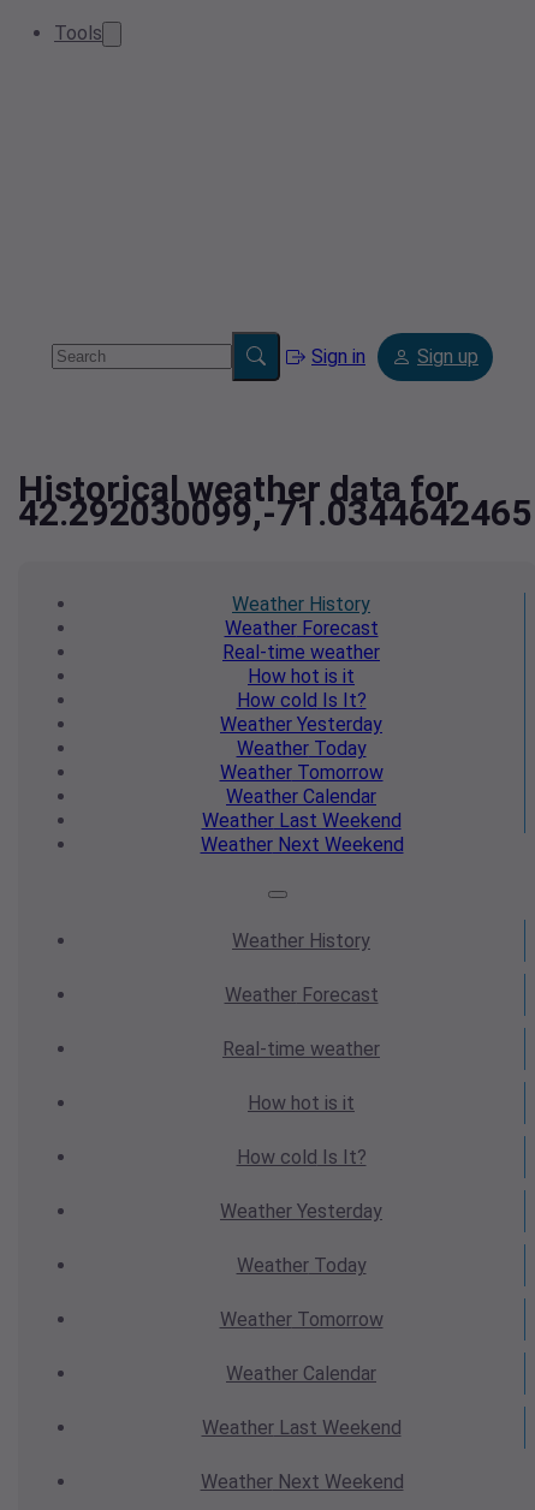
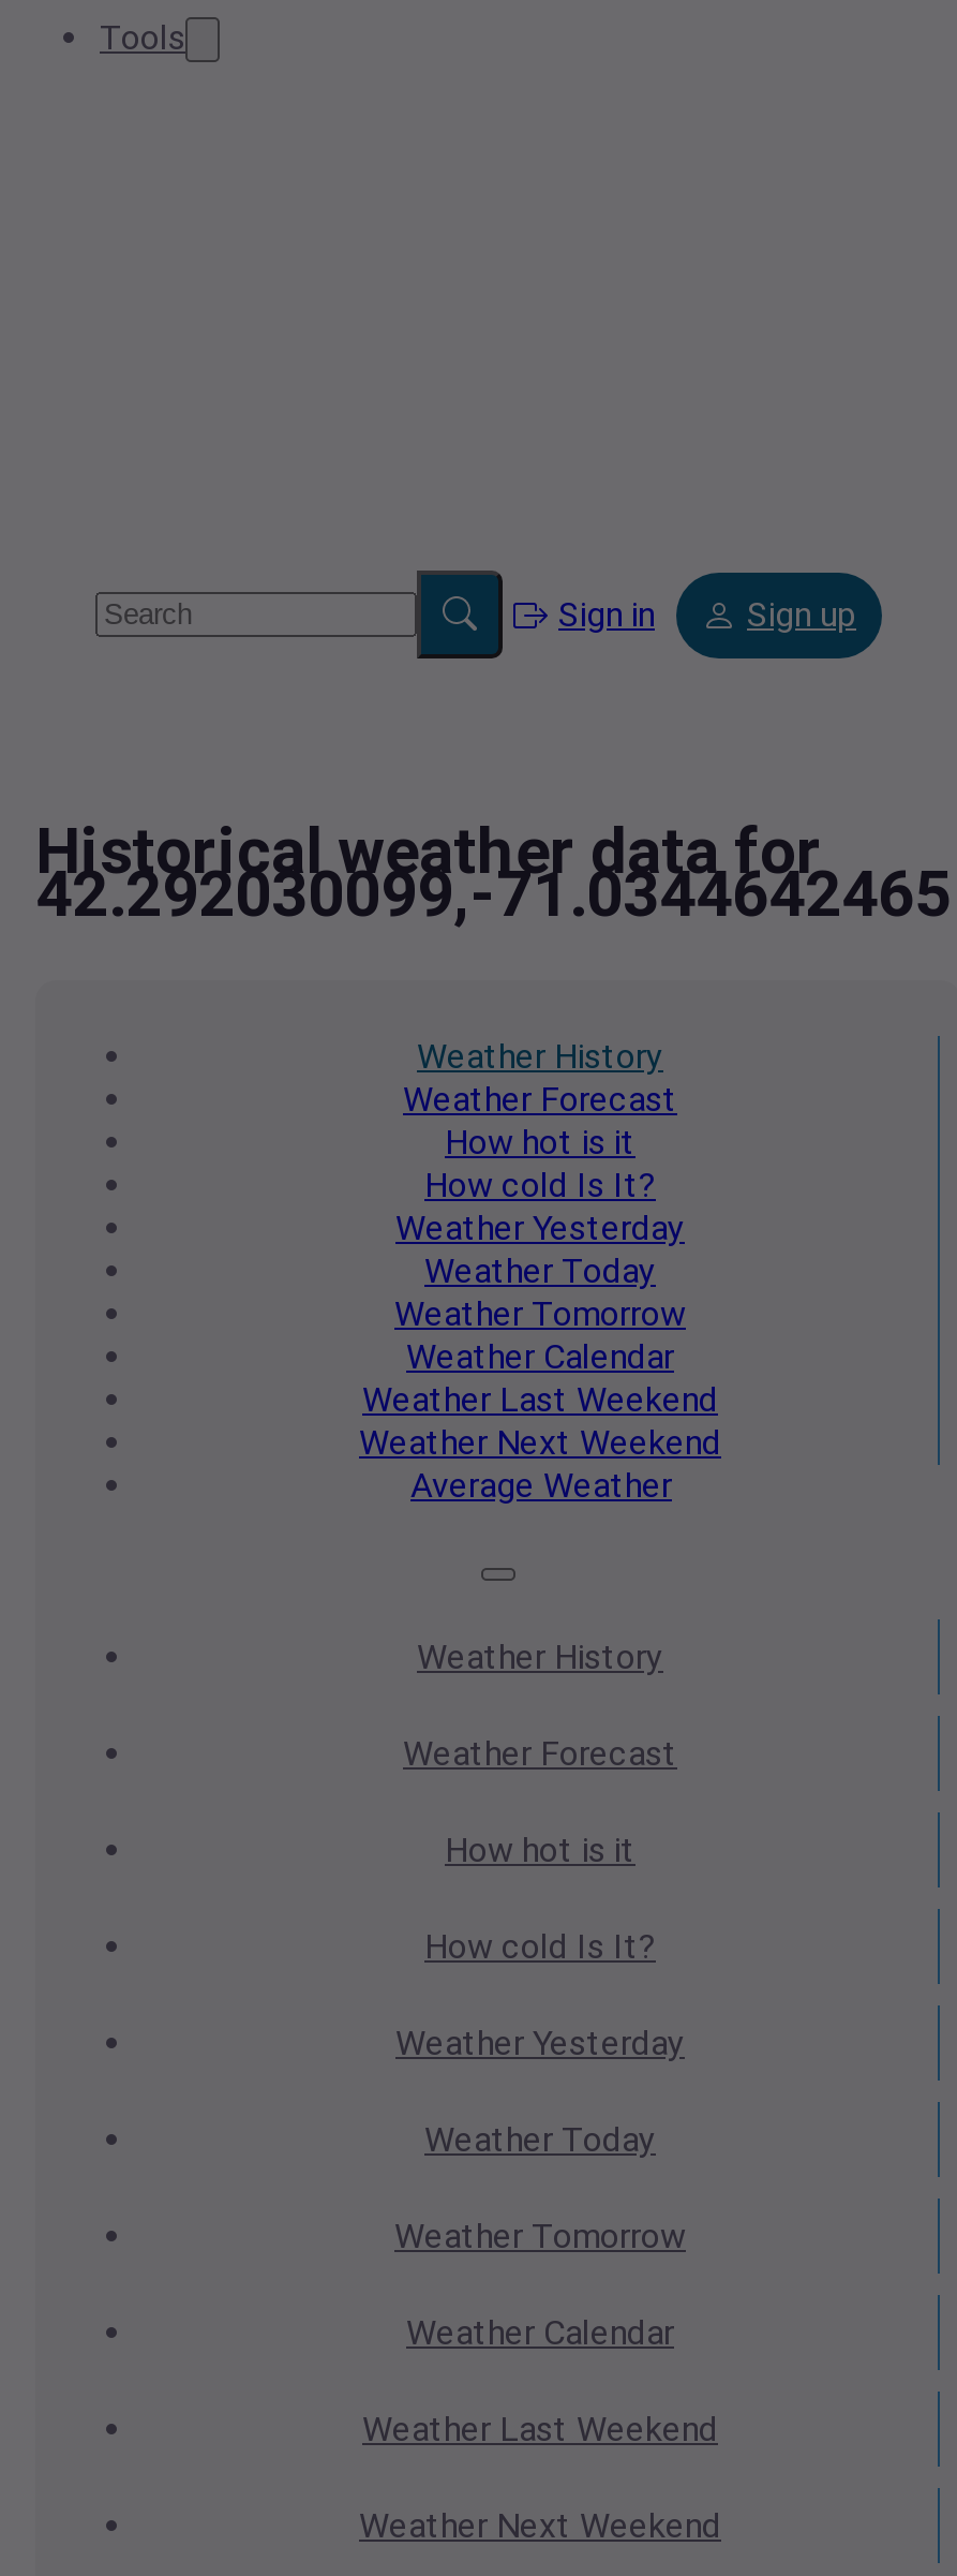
[222,641,380,664] Real-time weather -> none
none -> [410,1465,672,1506] Average Weather
[222,1038,380,1060] Real-time weather -> none

